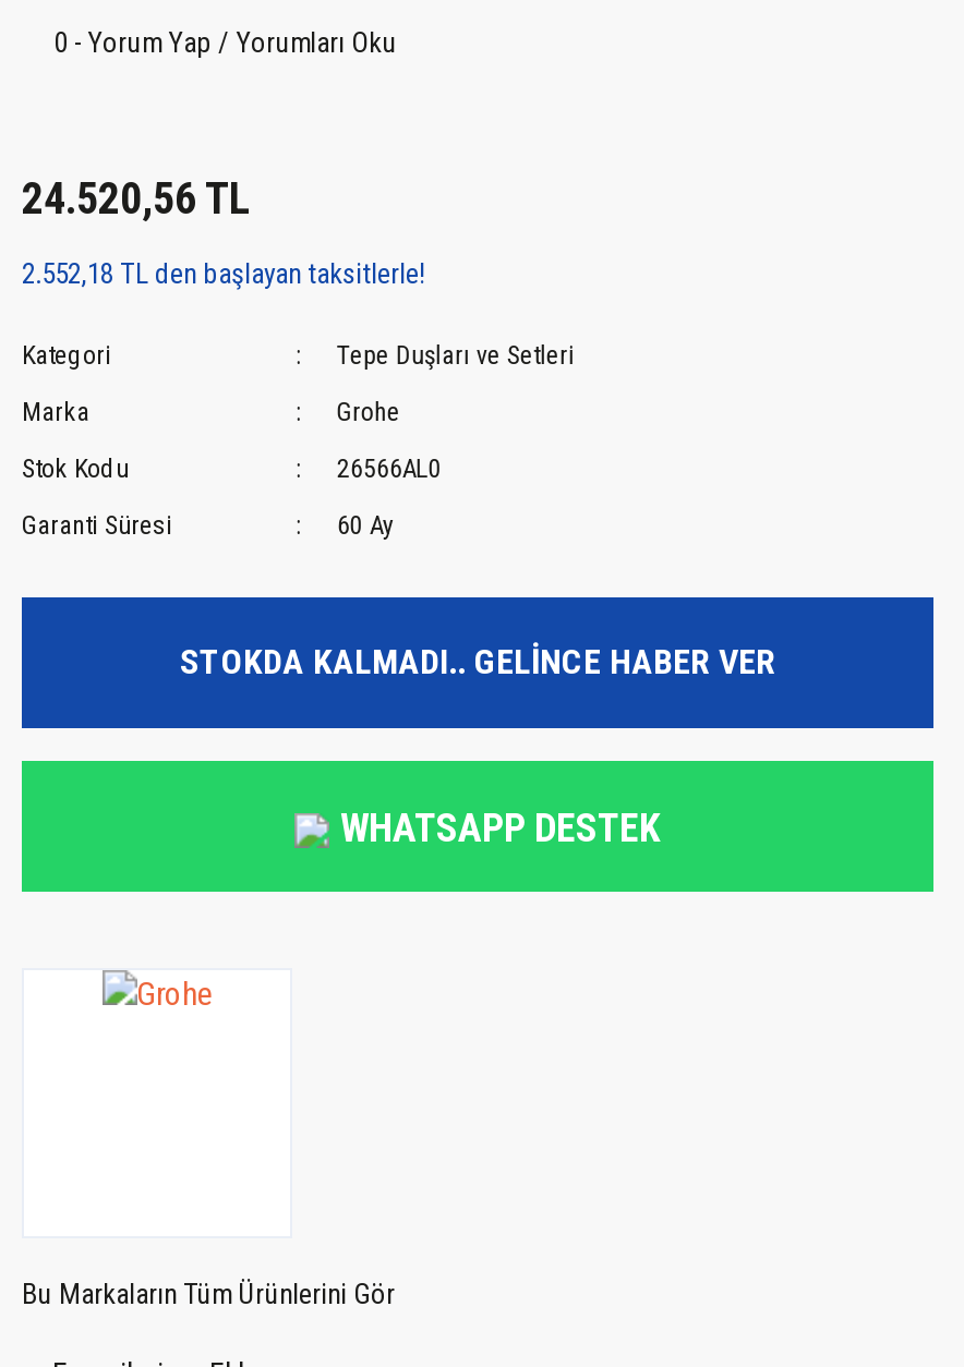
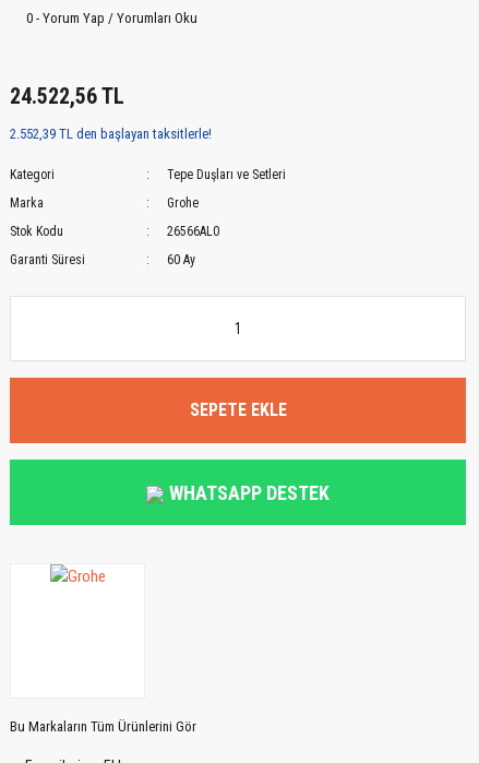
[22,172,251,225] 24.520,56 TL -> [10,83,124,109] 24.522,56 TL
[22,257,425,290] 2.552,18 TL den başlayan taksitlerle! -> [10,126,212,142] 2.552,39 TL den başlayan taksitlerle!
[180,641,775,682] STOKDA KALMADI.. GELİNCE HABER VER -> [189,400,286,420] SEPETE EKLE

